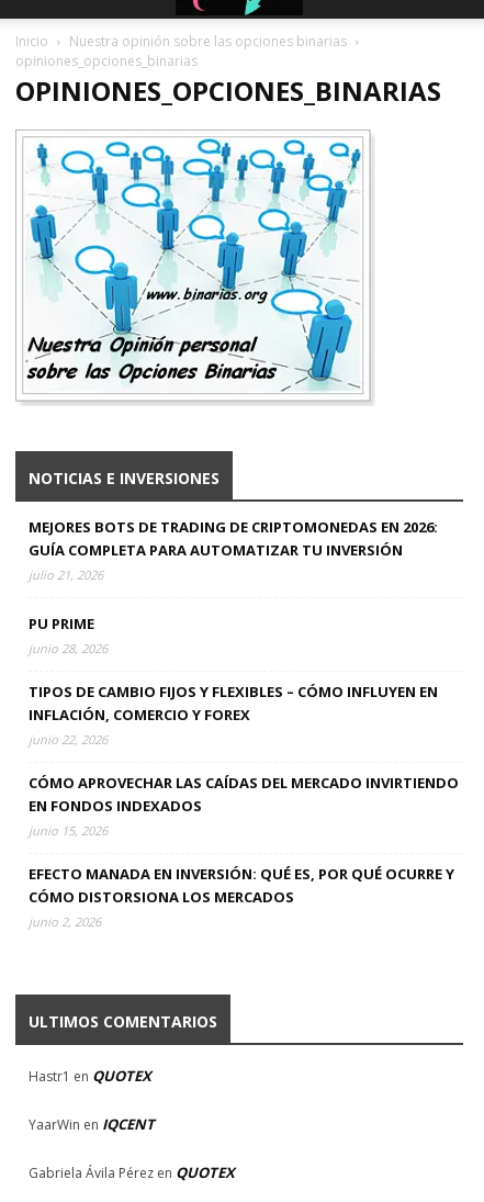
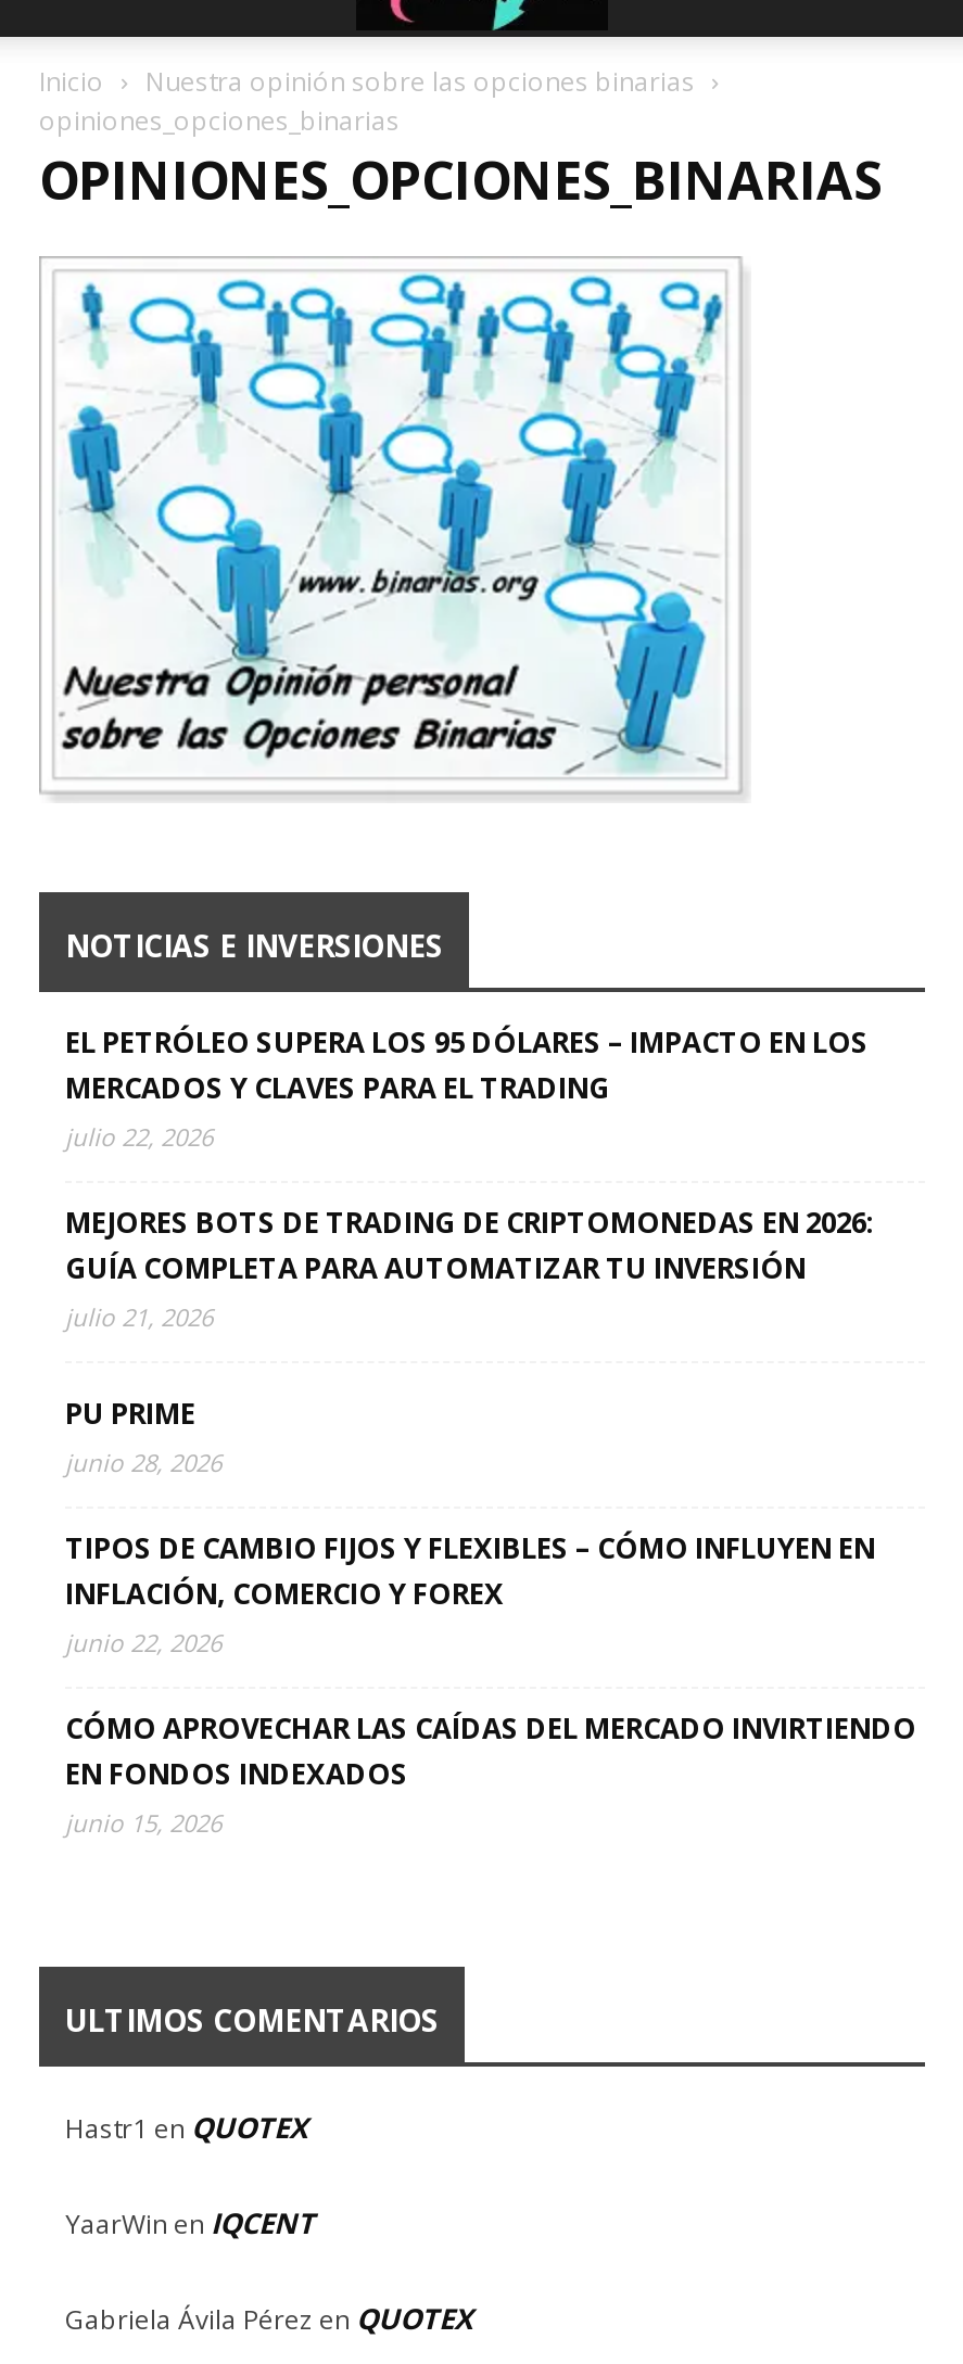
none -> [65,1022,869,1153] EL PETRÓLEO SUPERA LOS 95 DÓLARES – IMPACTO EN LOS | MERCADOS Y CLAVES PARA EL TRADING | julio 22, 2026
moved [29,517,459,839] -> [65,1203,916,1839]: MEJORES BOTS DE TRADING DE CRIPTOMONEDAS EN 2026: | GUÍA COMPLETA PARA AUTOMATIZAR TU INVERSIÓN | julio 21, 2026 | ... | EN FONDOS INDEXADOS | junio 15, 2026
[29,864,454,930] EFECTO MANADA EN INVERSIÓN: QUÉ ES, POR QUÉ OCURRE Y | CÓMO DISTORSIONA LOS MERCADOS | junio 2, 2026 -> none

